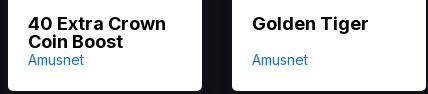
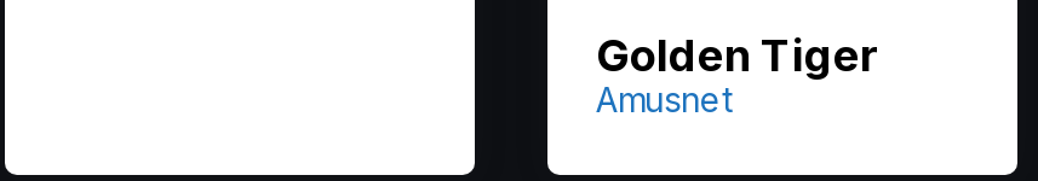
[28,13,166,68] 40 Extra Crown | Coin Boost | Amusnet -> none

